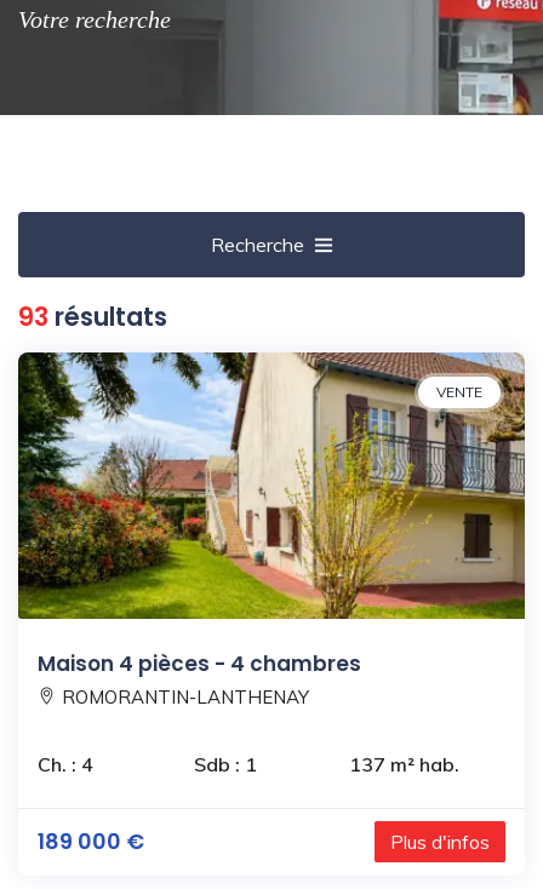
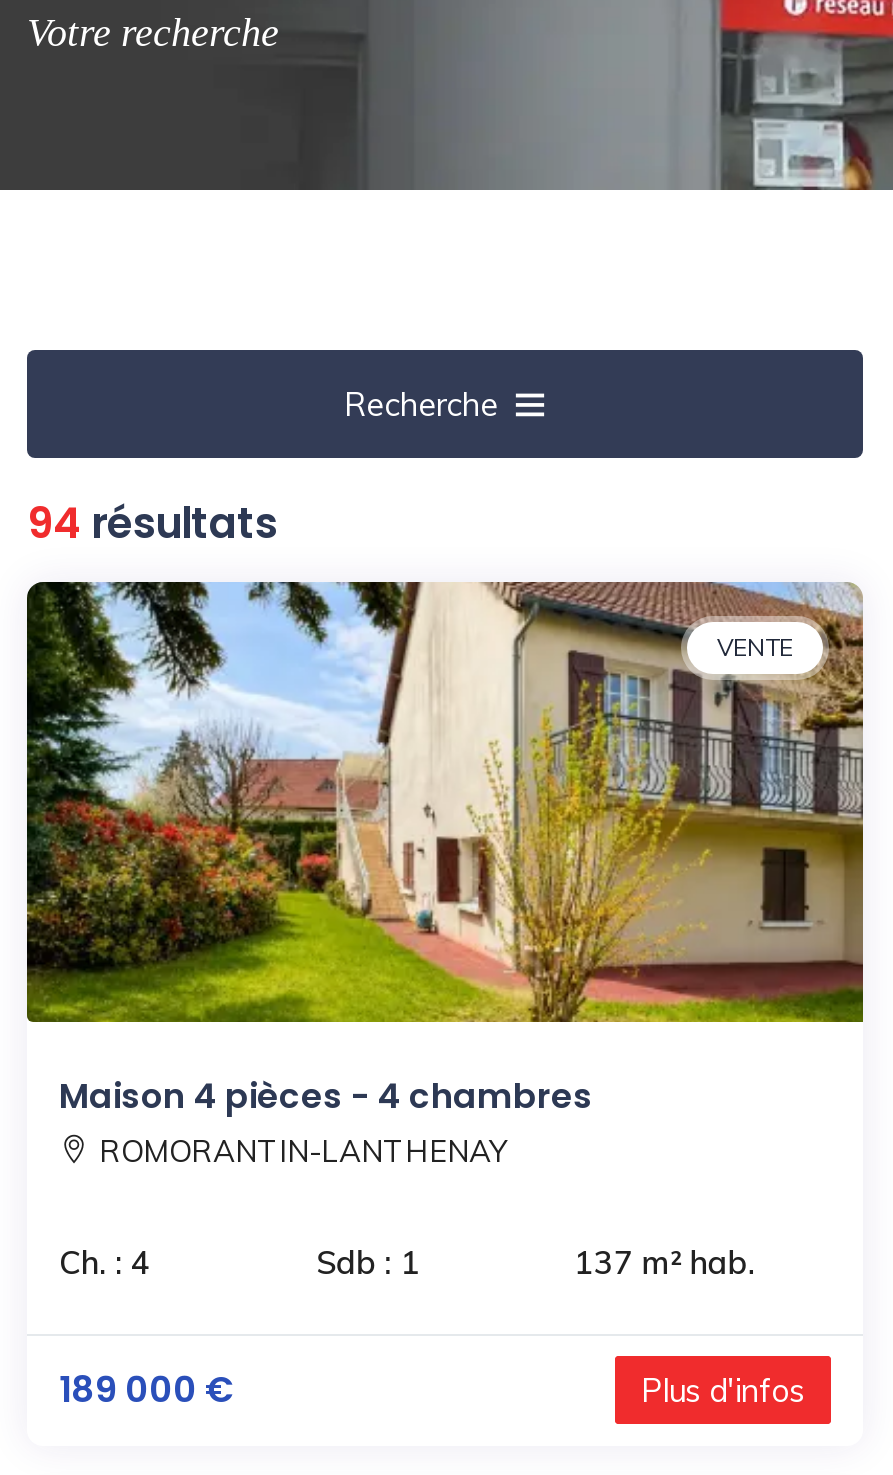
[18,299,167,334] 93 résultats -> [27,494,277,552] 94 résultats

